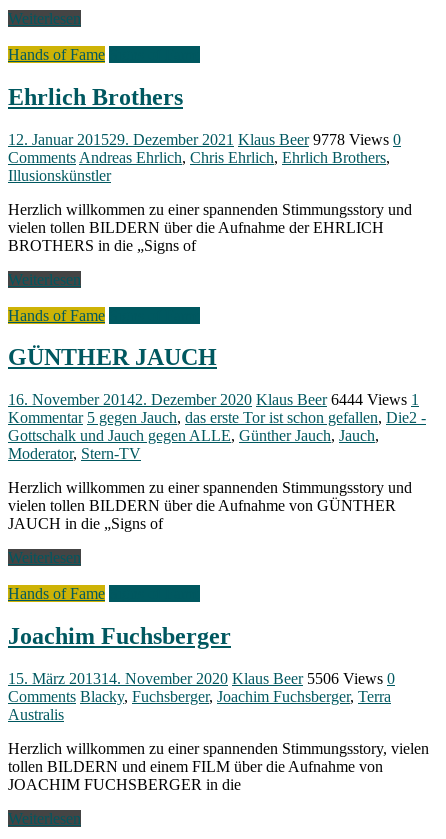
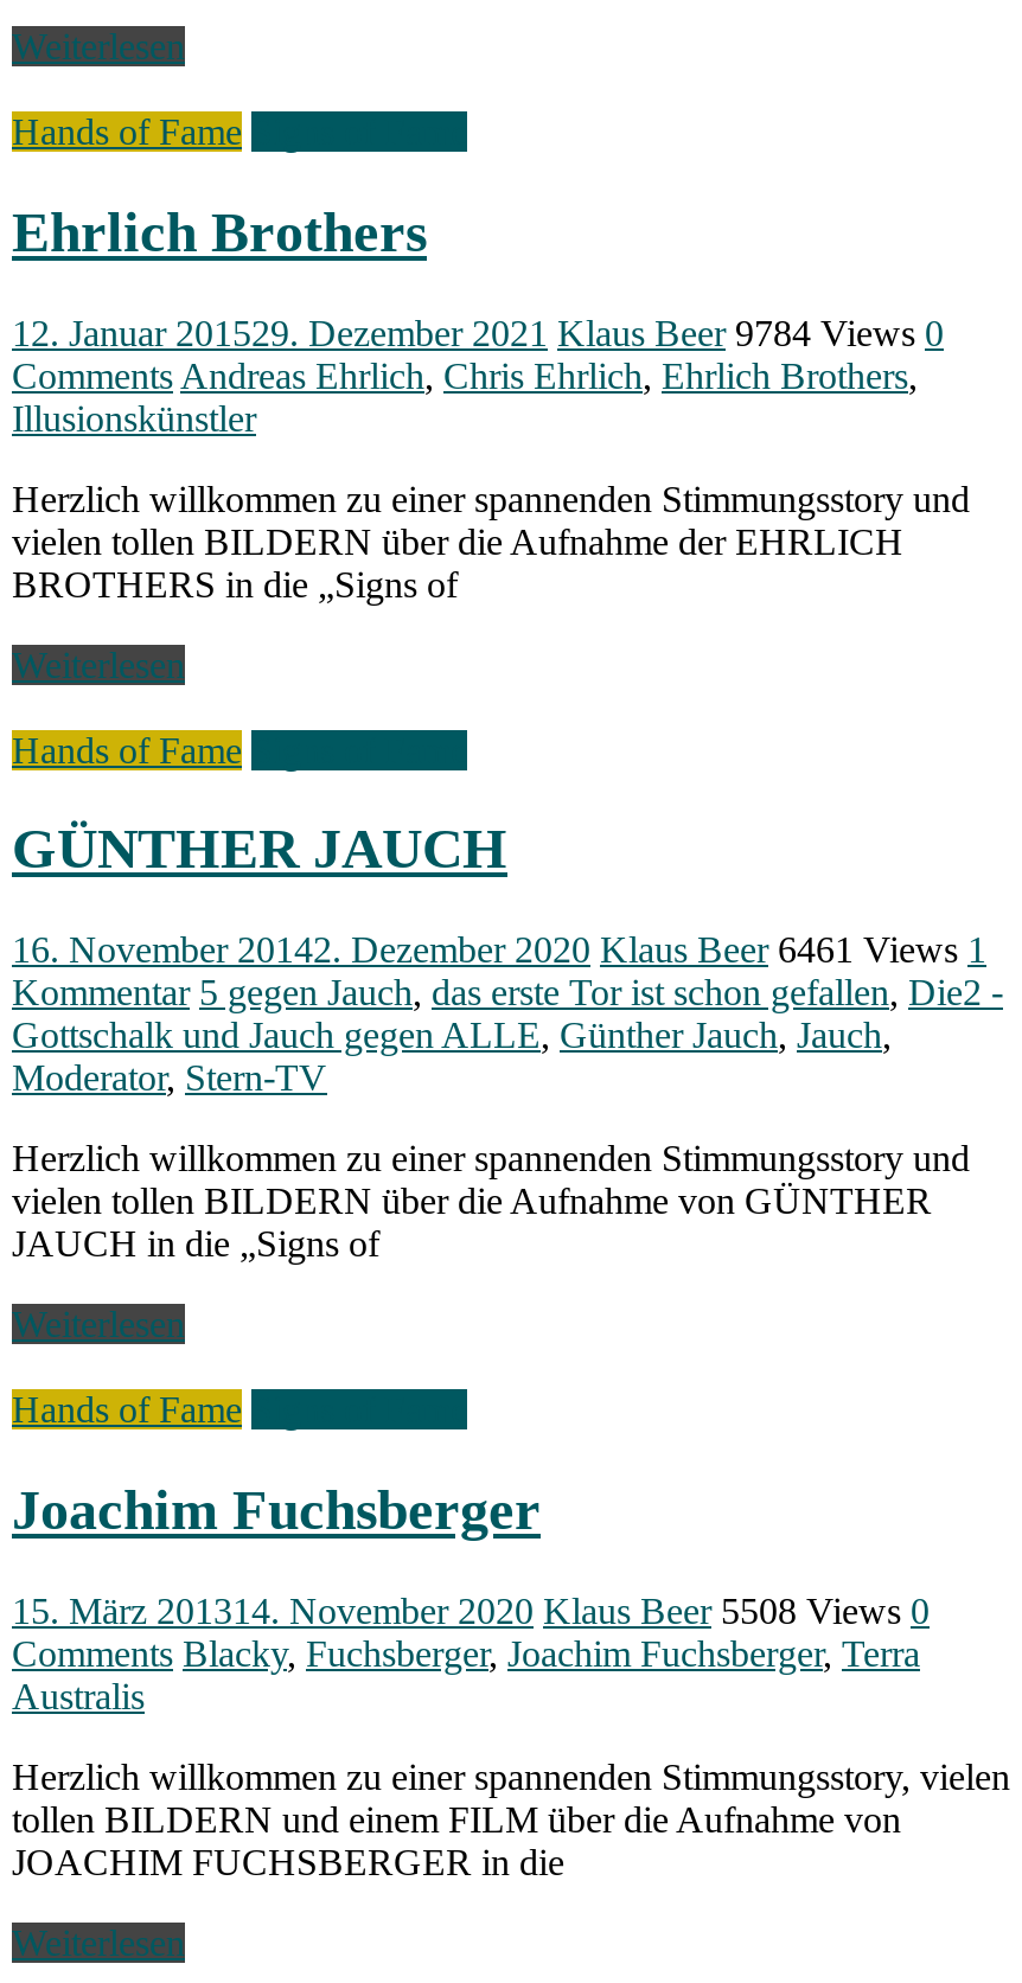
[8,130,401,147] 12. Januar 201529. Dezember 2021 Klaus Beer 9778 Views 0 -> [12,312,944,352] 12. Januar 201529. Dezember 2021 Klaus Beer 9784 Views 0
[8,391,419,408] 16. November 20142. Dezember 2020 Klaus Beer 6444 Views 1 -> [12,930,986,970] 16. November 20142. Dezember 2020 Klaus Beer 6461 Views 1
[8,670,395,687] 15. März 201314. November 2020 Klaus Beer 5506 Views 0 -> [12,1591,930,1631] 15. März 201314. November 2020 Klaus Beer 5508 Views 0

